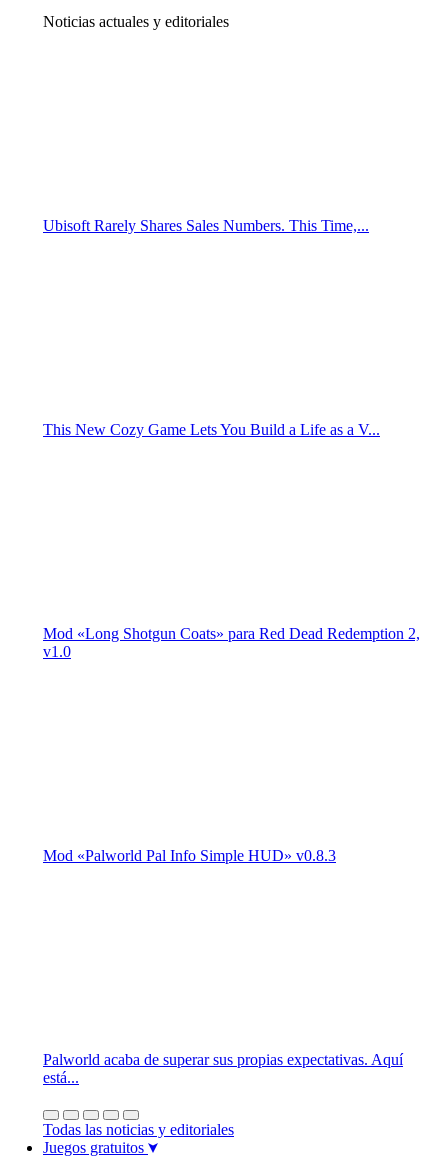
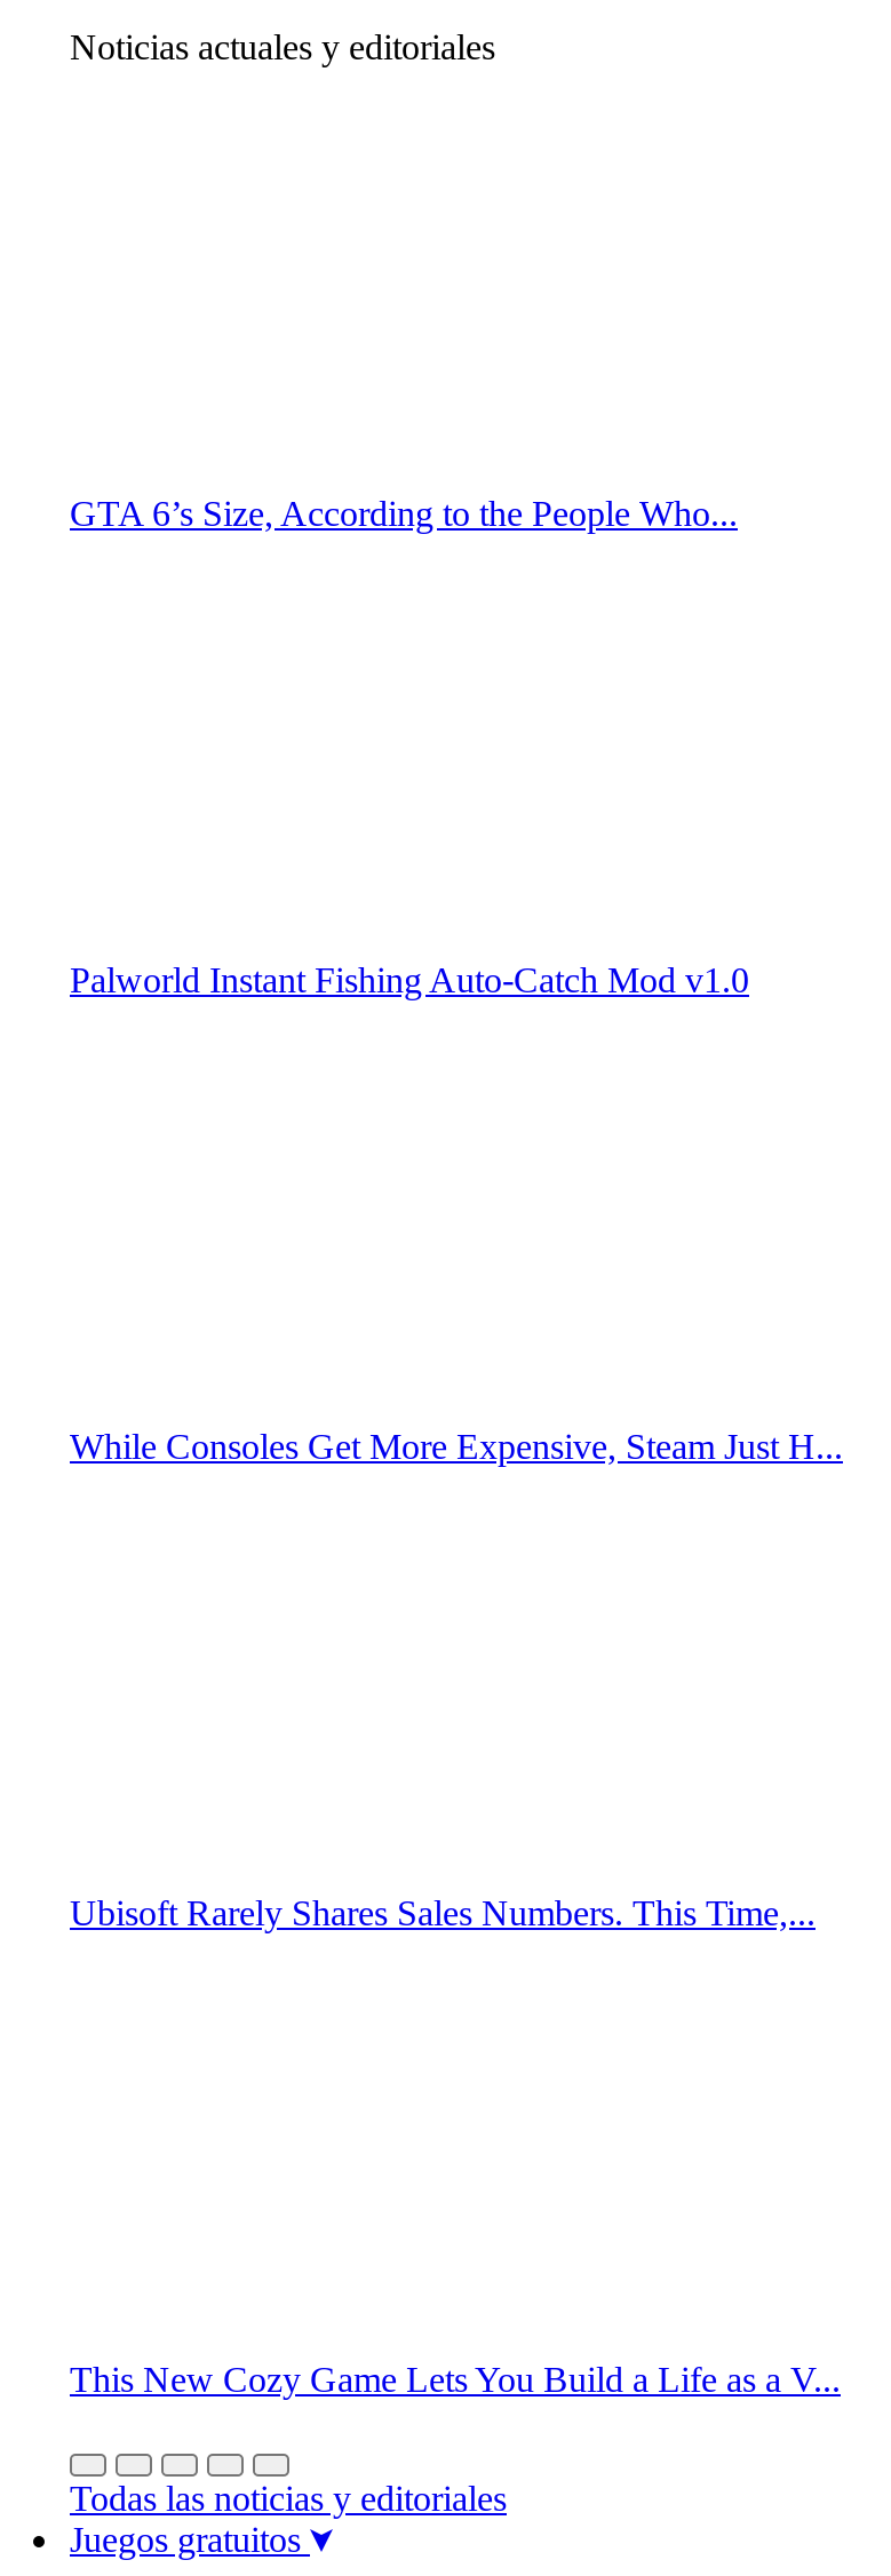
none -> [70,494,738,533] GTA 6’s Size, According to the People Who...
none -> [70,960,749,999] Palworld Instant Fishing Auto-Catch Mod v1.0
none -> [70,1427,843,1466] While Consoles Get More Expensive, Steam Just H...
moved [43,217,380,438] -> [70,1893,841,2399]: Ubisoft Rarely Shares Sales Numbers. This Time,... | This New Cozy Game Lets You Build a Life as a V...
[43,625,420,660] Mod «Long Shotgun Coats» para Red Dead Redemption 2, | v1.0 -> none
[43,847,336,864] Mod «Palworld Pal Info Simple HUD» v0.8.3 -> none
[43,1051,403,1086] Palworld acaba de superar sus propias expectativas. Aquí | está... -> none

